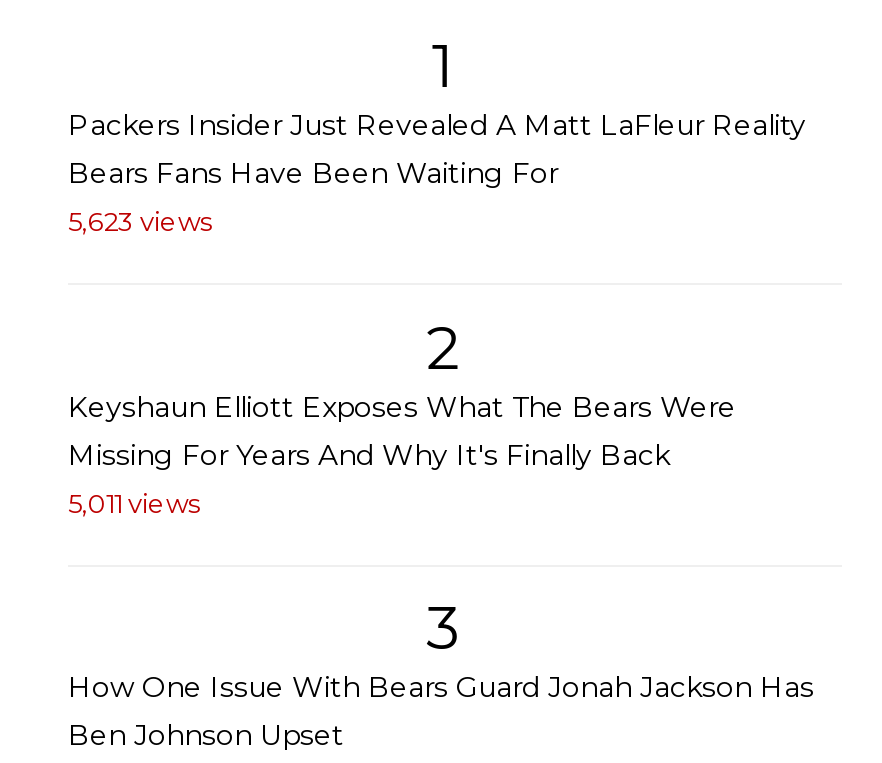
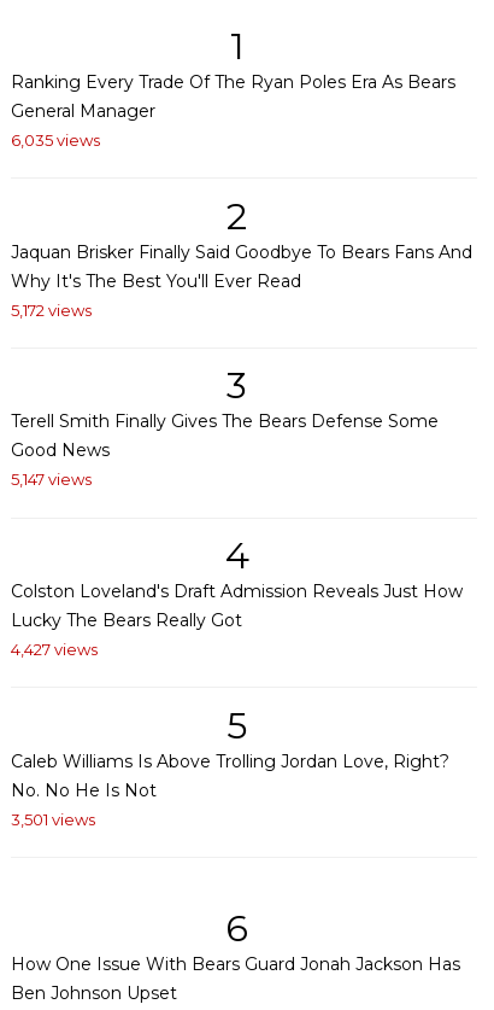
[68,107,806,237] Packers Insider Just Revealed A Matt LaFleur Reality | Bears Fans Have Been Waiting For | 5,623 views -> [11,71,455,150] Ranking Every Trade Of The Ryan Poles Era As Bears | General Manager | 6,035 views
[68,388,736,518] Keyshaun Elliott Exposes What The Bears Were | Missing For Years And Why It's Finally Back | 5,011 views -> [11,241,472,319] Jaquan Brisker Finally Said Goodbye To Bears Fans And | Why It's The Best You'll Ever Read | 5,172 views
none -> [11,411,463,951] Terell Smith Finally Gives The Bears Defense Some | Good News | 5,147 views | 4 | Colston Loveland's Draft Admission Reveals Just How | Lucky The Bears Really Got | 4,427 views | 5 | Caleb Williams Is Above Trolling Jordan Love, Right? | No. No He Is Not | 3,501 views | 6

